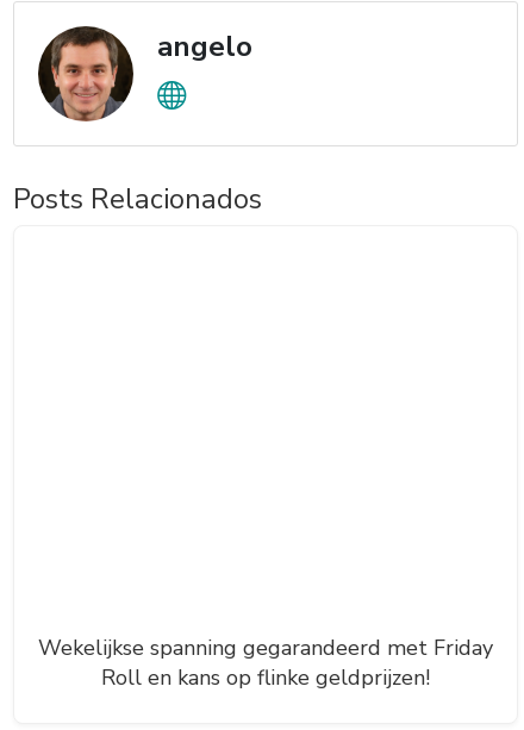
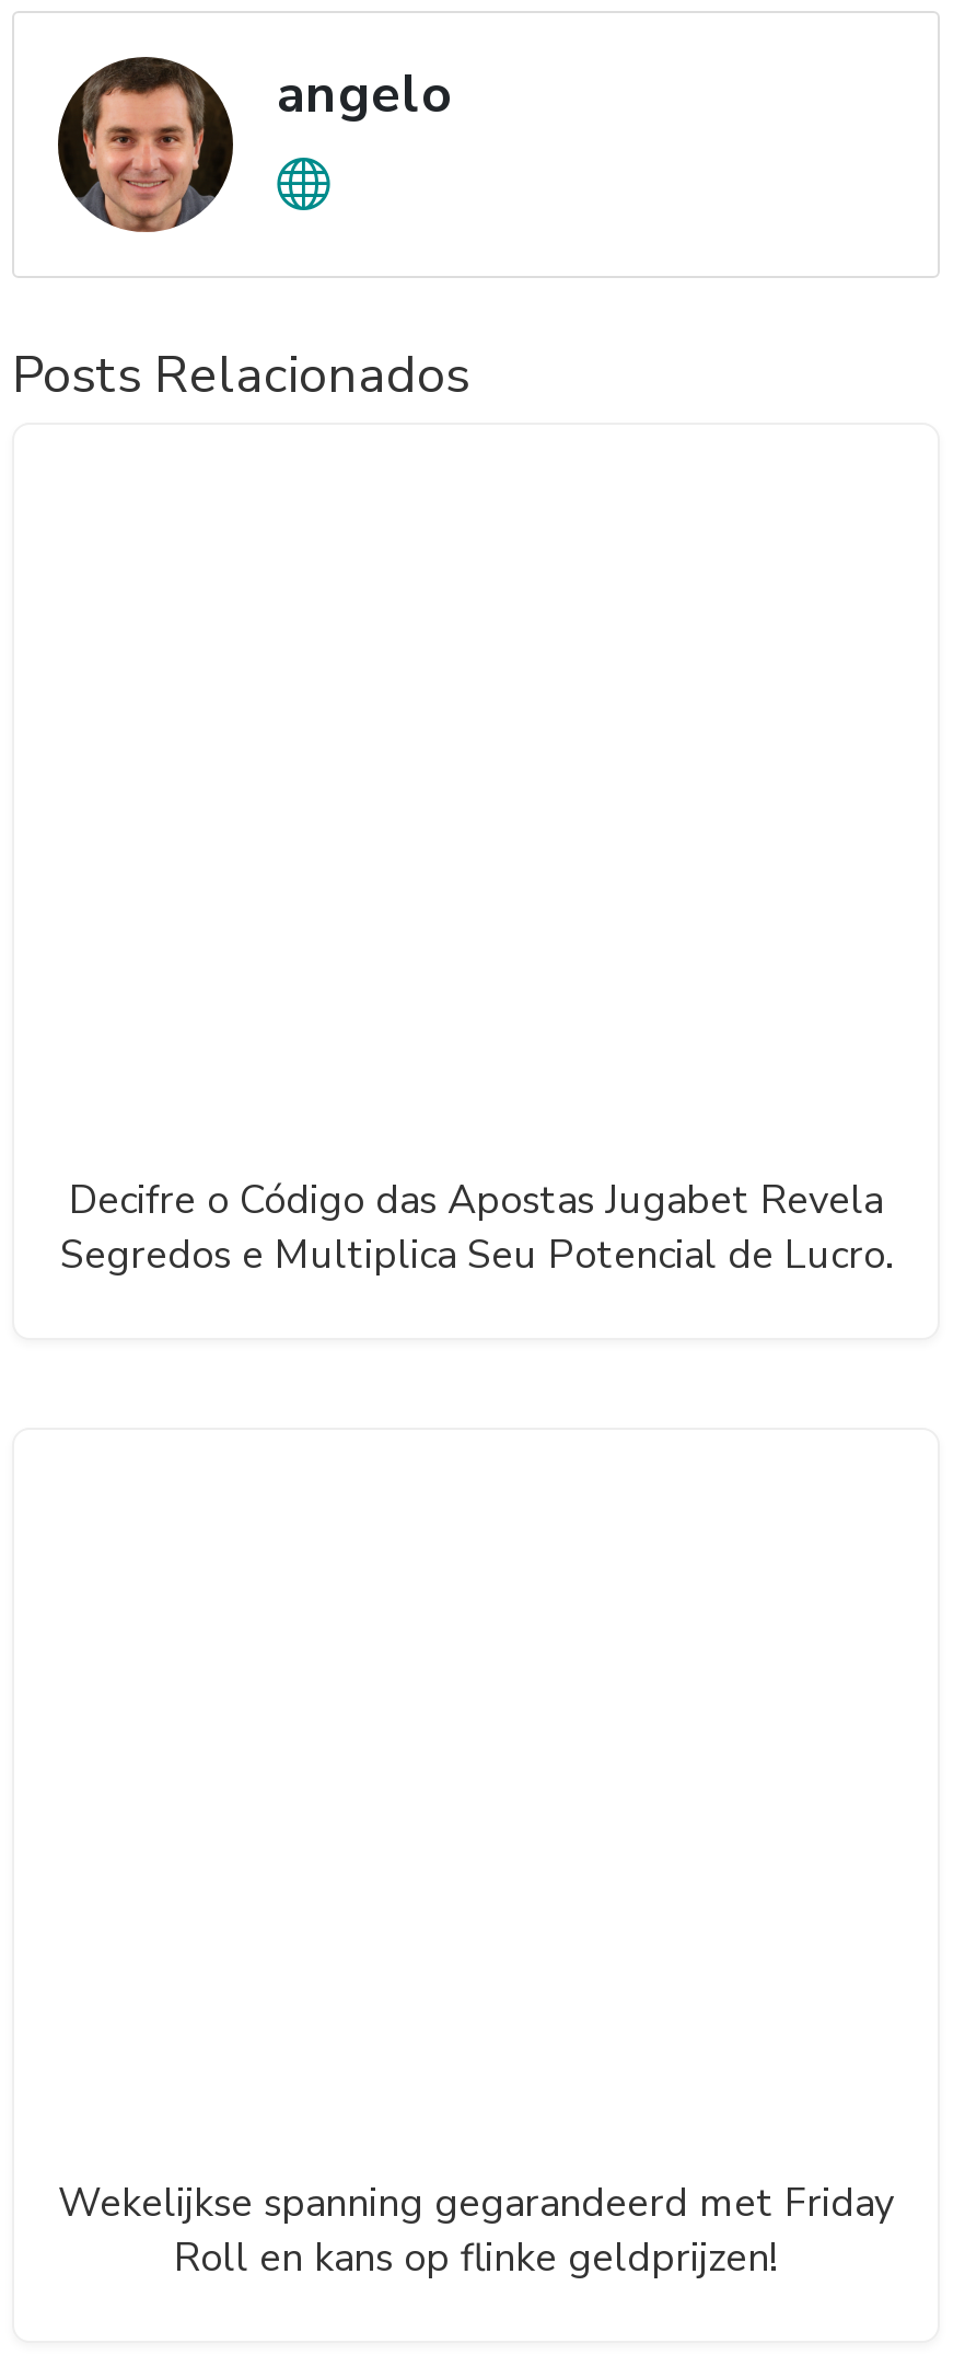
none -> [60,1173,892,1280] Decifre o Código das Apostas Jugabet Revela | Segredos e Multiplica Seu Potencial de Lucro.

